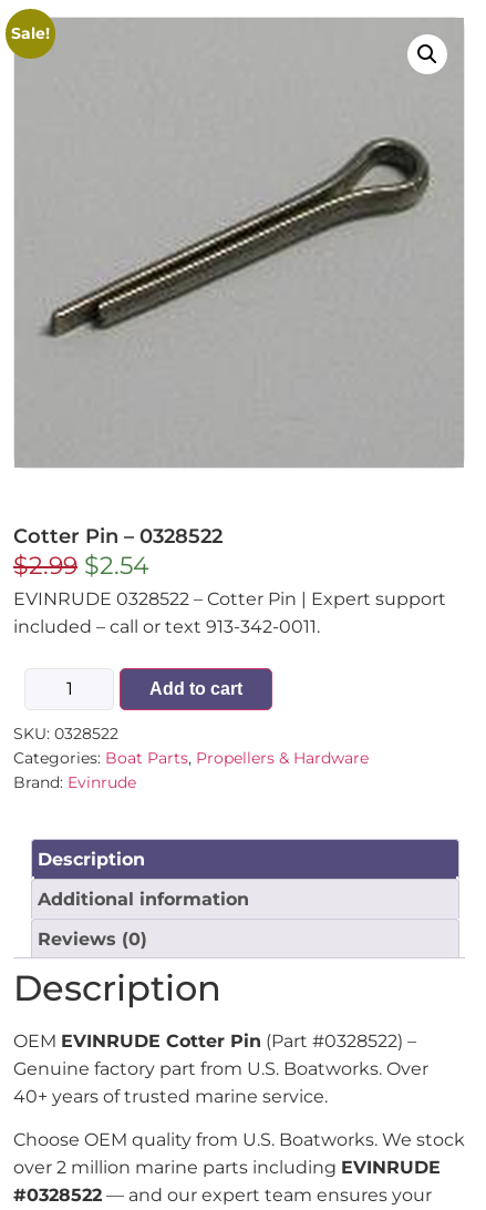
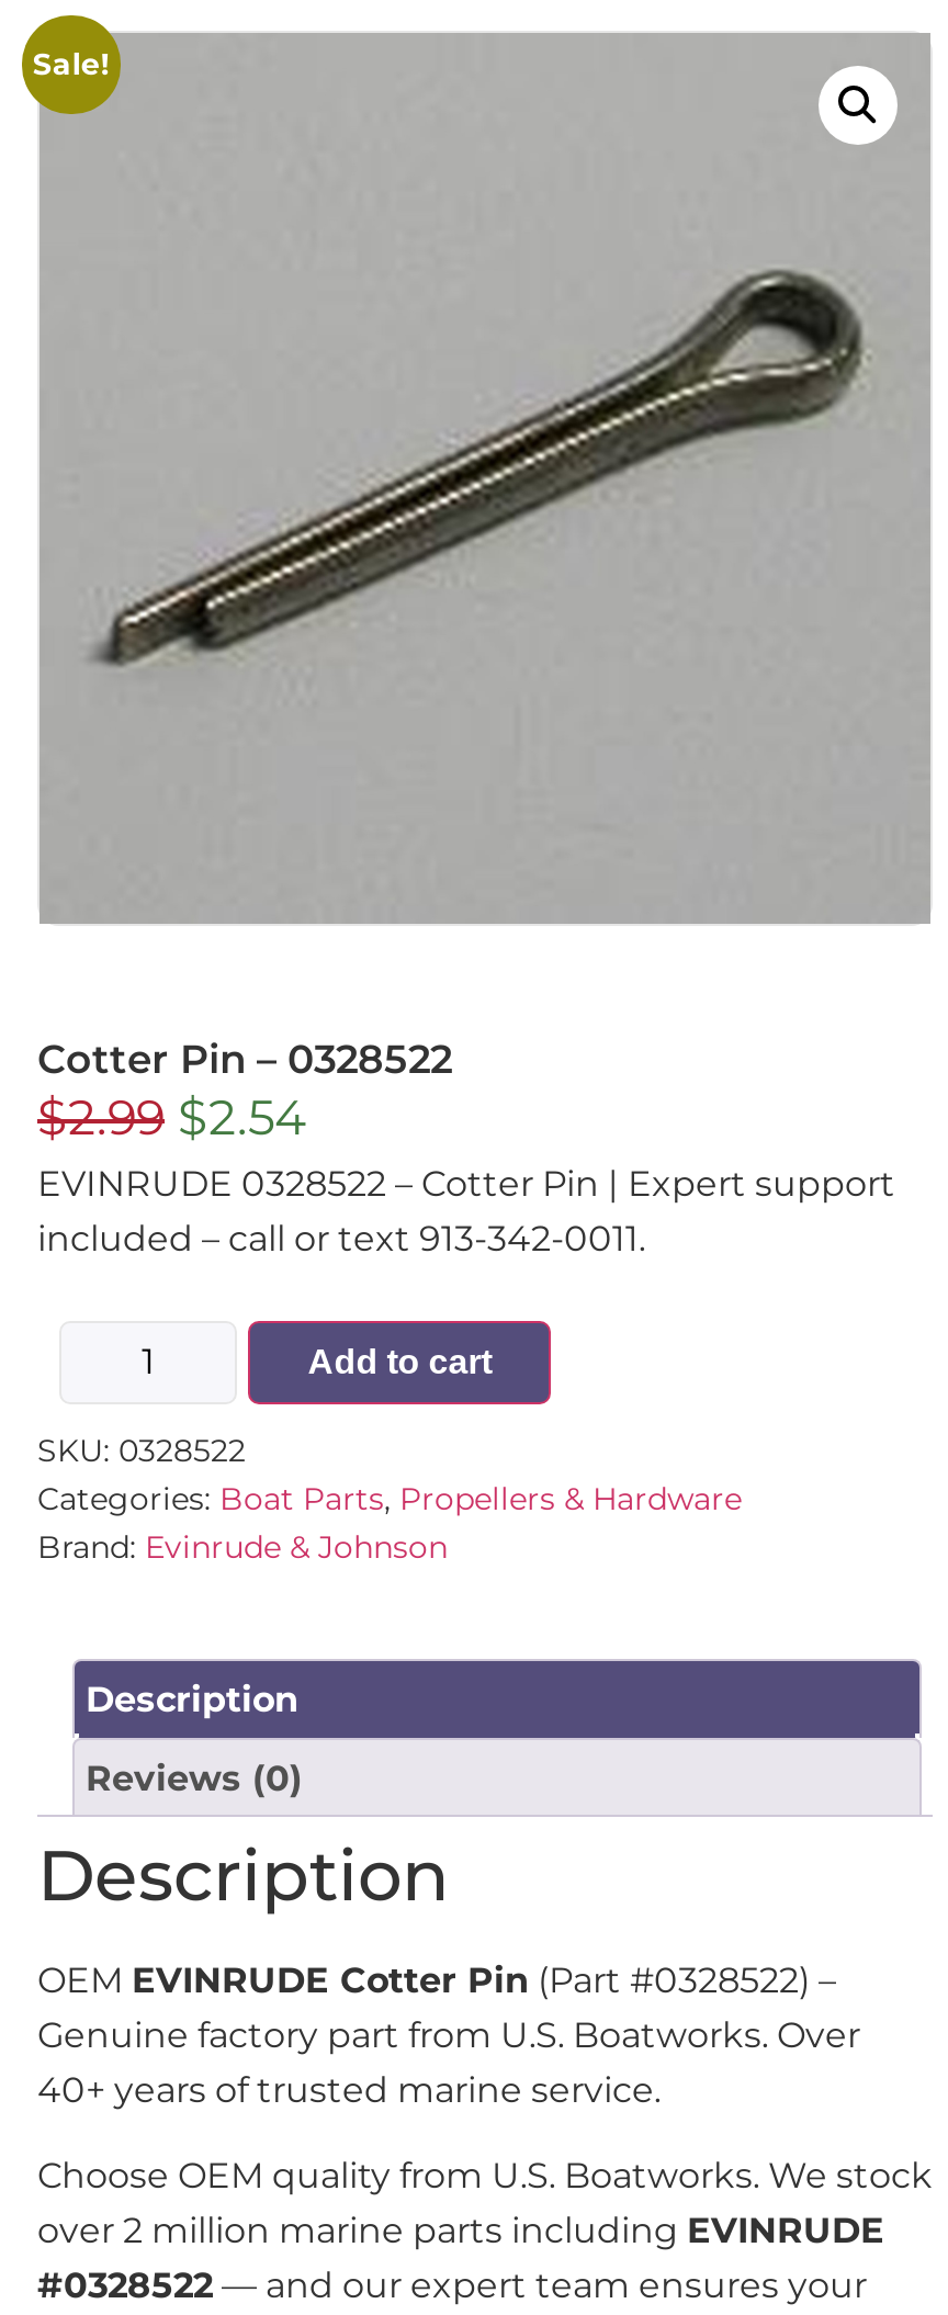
[13,772,136,792] Brand: Evinrude -> [37,1527,448,1566] Brand: Evinrude & Johnson
[38,888,249,909] Additional information -> none

